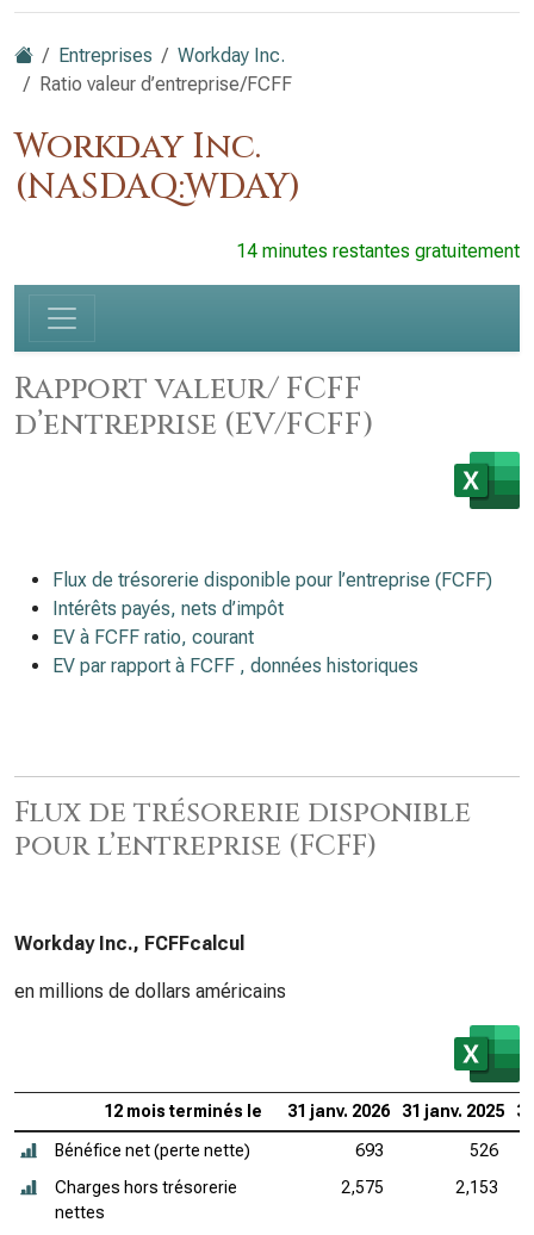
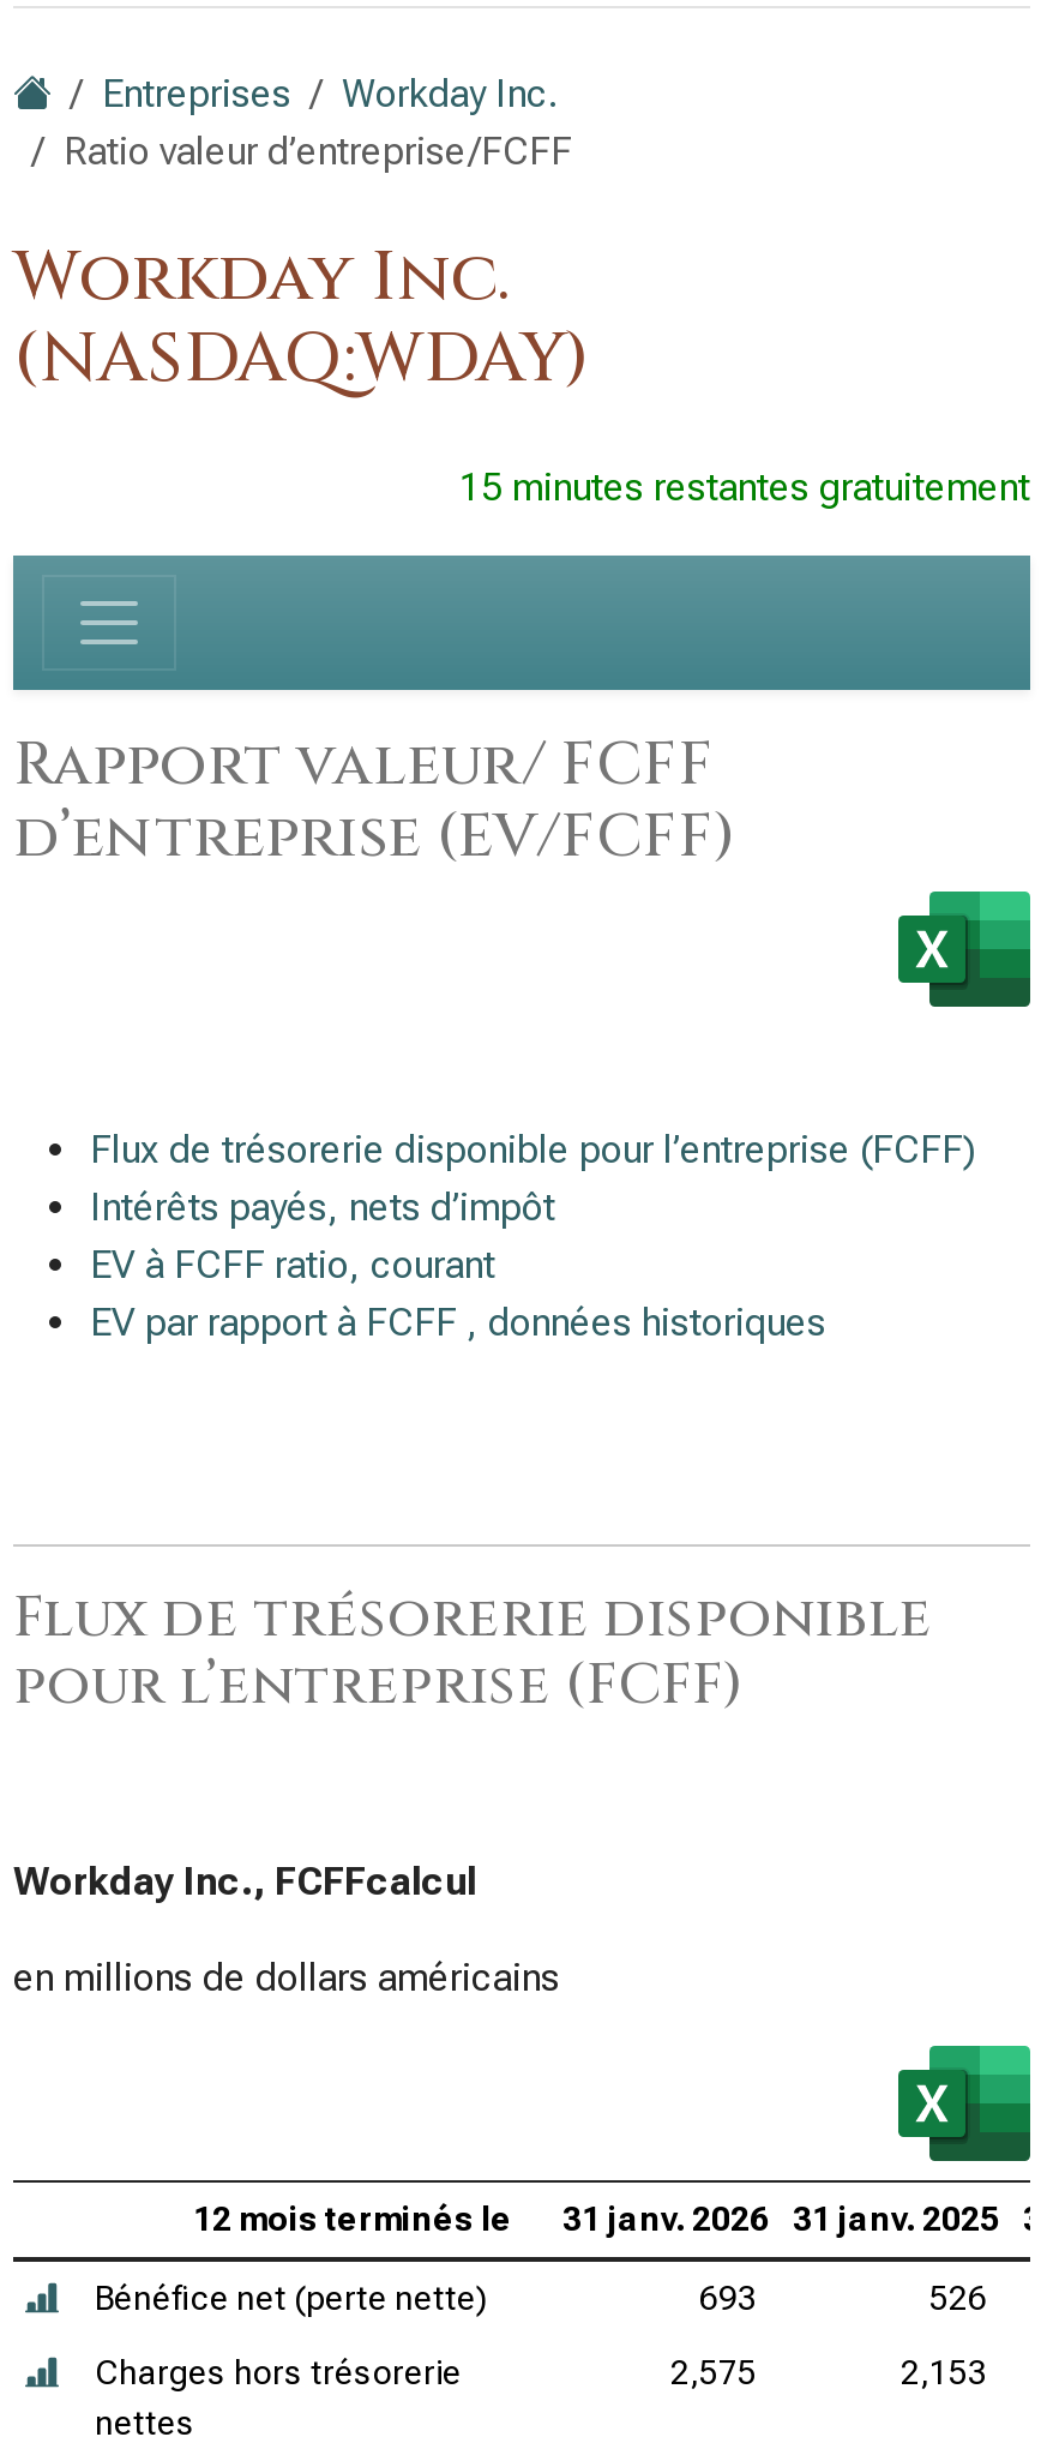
[236,240,520,262] 14 minutes restantes gratuitement -> [459,464,1030,510] 15 minutes restantes gratuitement

